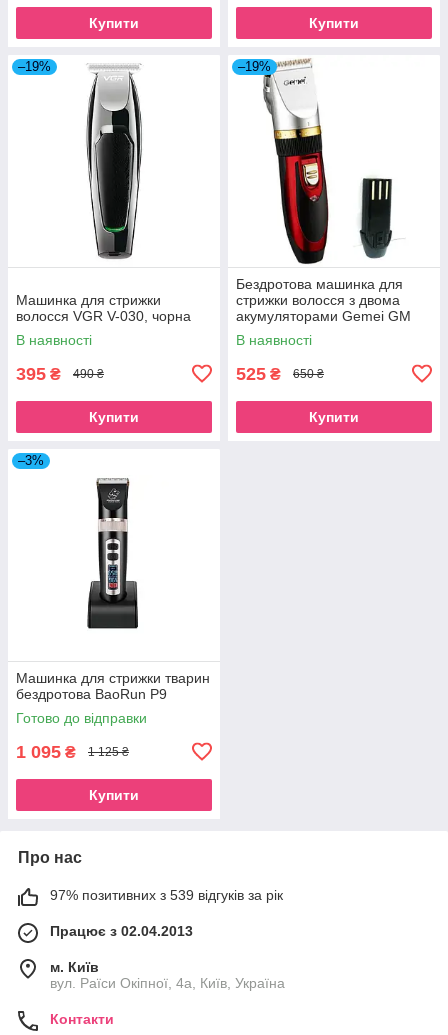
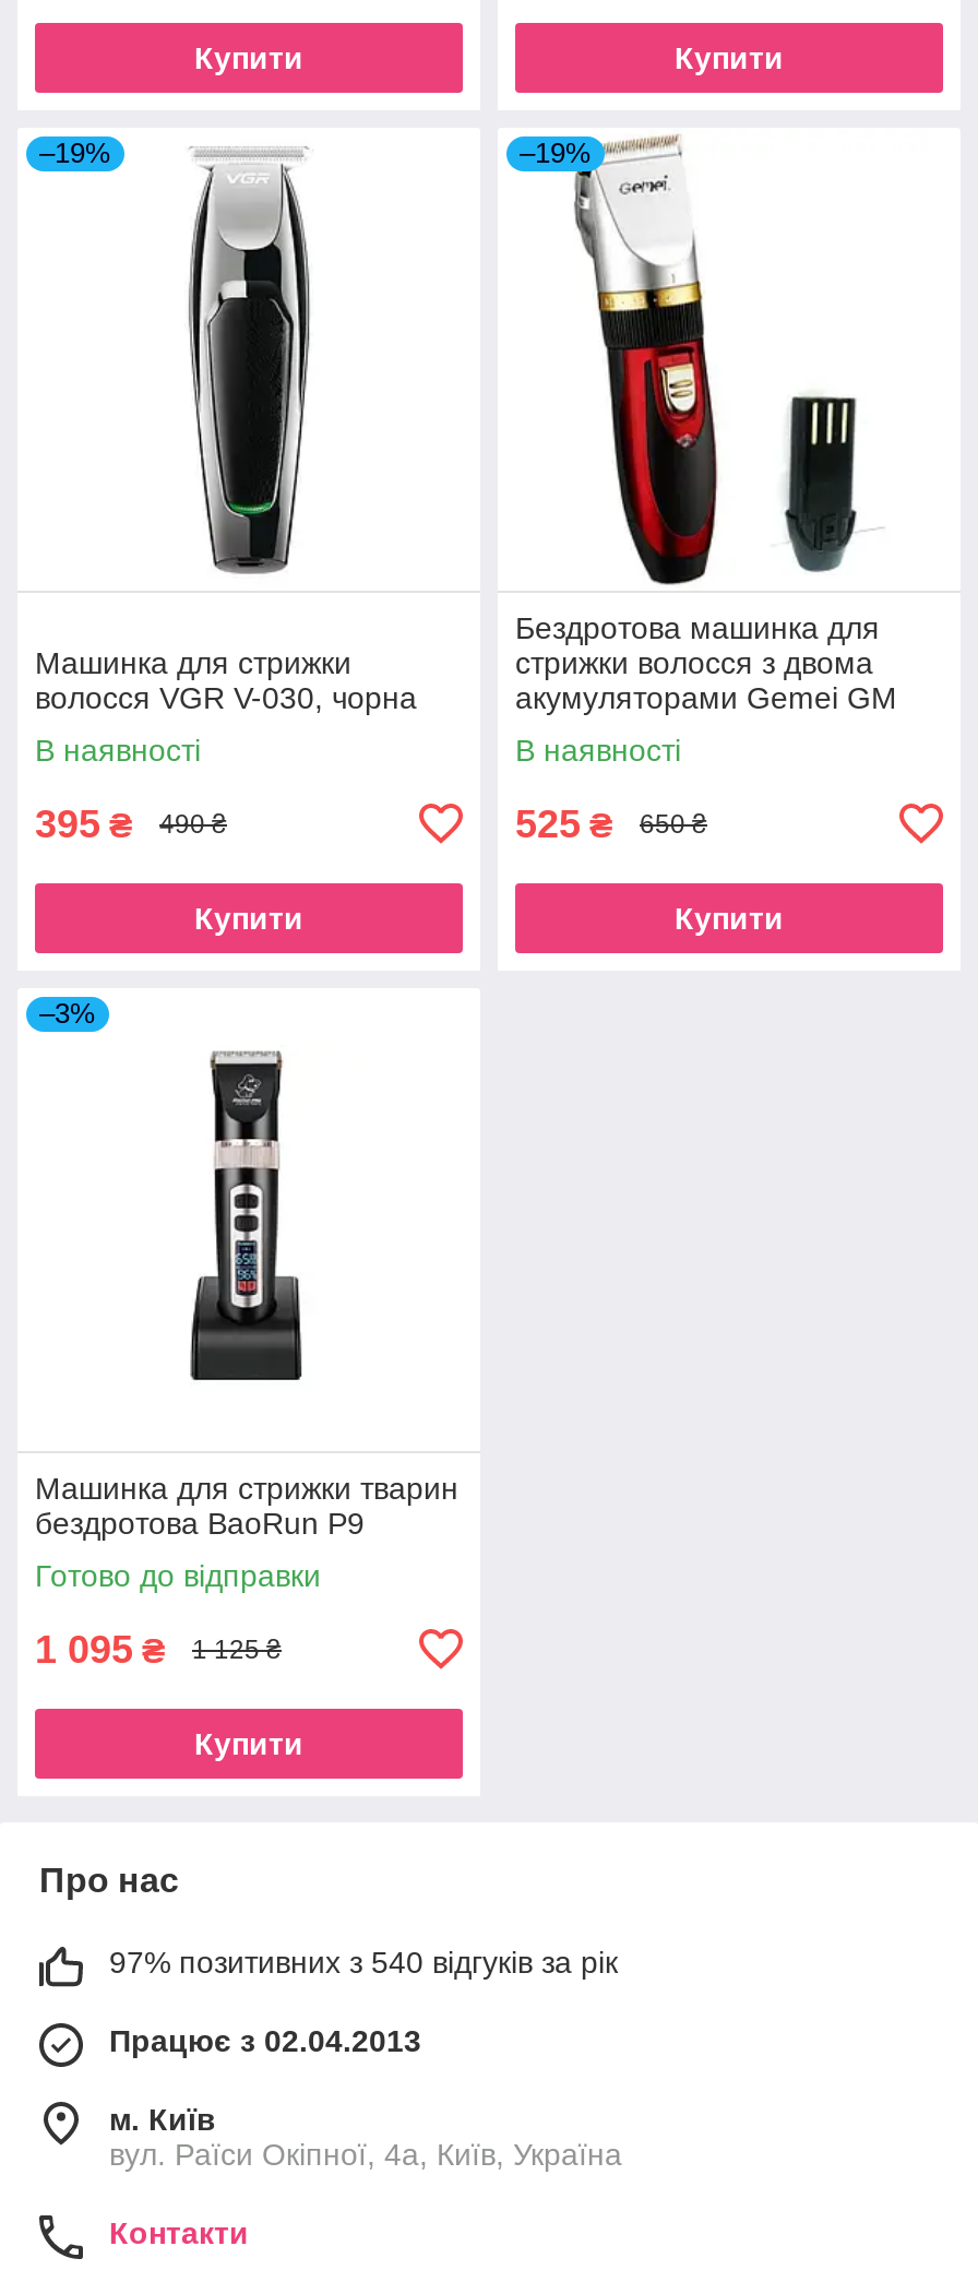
[50,887,283,903] 97% позитивних з 539 відгуків за рік -> [109,1944,618,1979] 97% позитивних з 540 відгуків за рік

